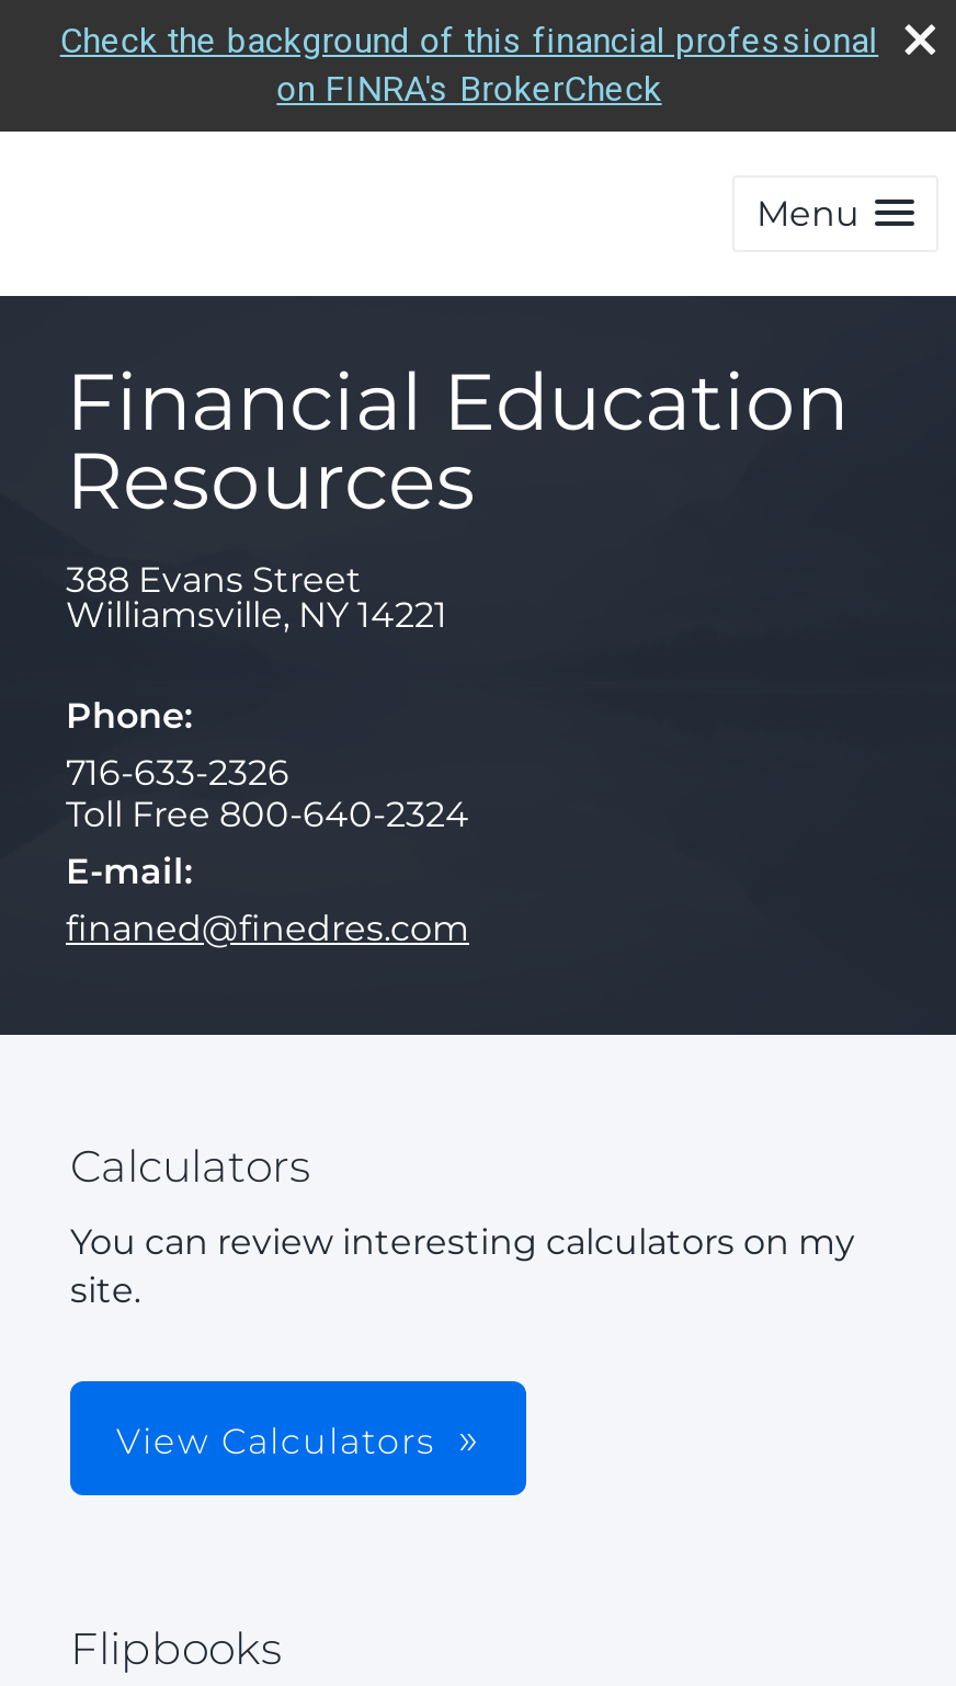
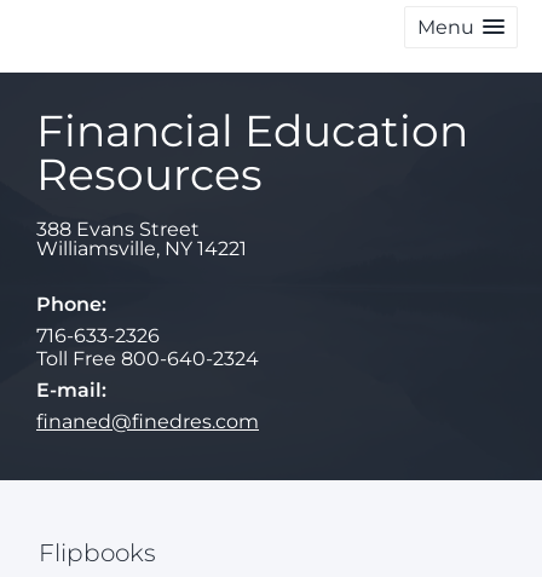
[60,20,879,110] Check the background of this financial professional | on FINRA's BrokerCheck -> none
[70,1140,855,1311] Calculators | You can review interesting calculators on my | site. -> none
[116,1421,436,1462] View Calculators -> none

